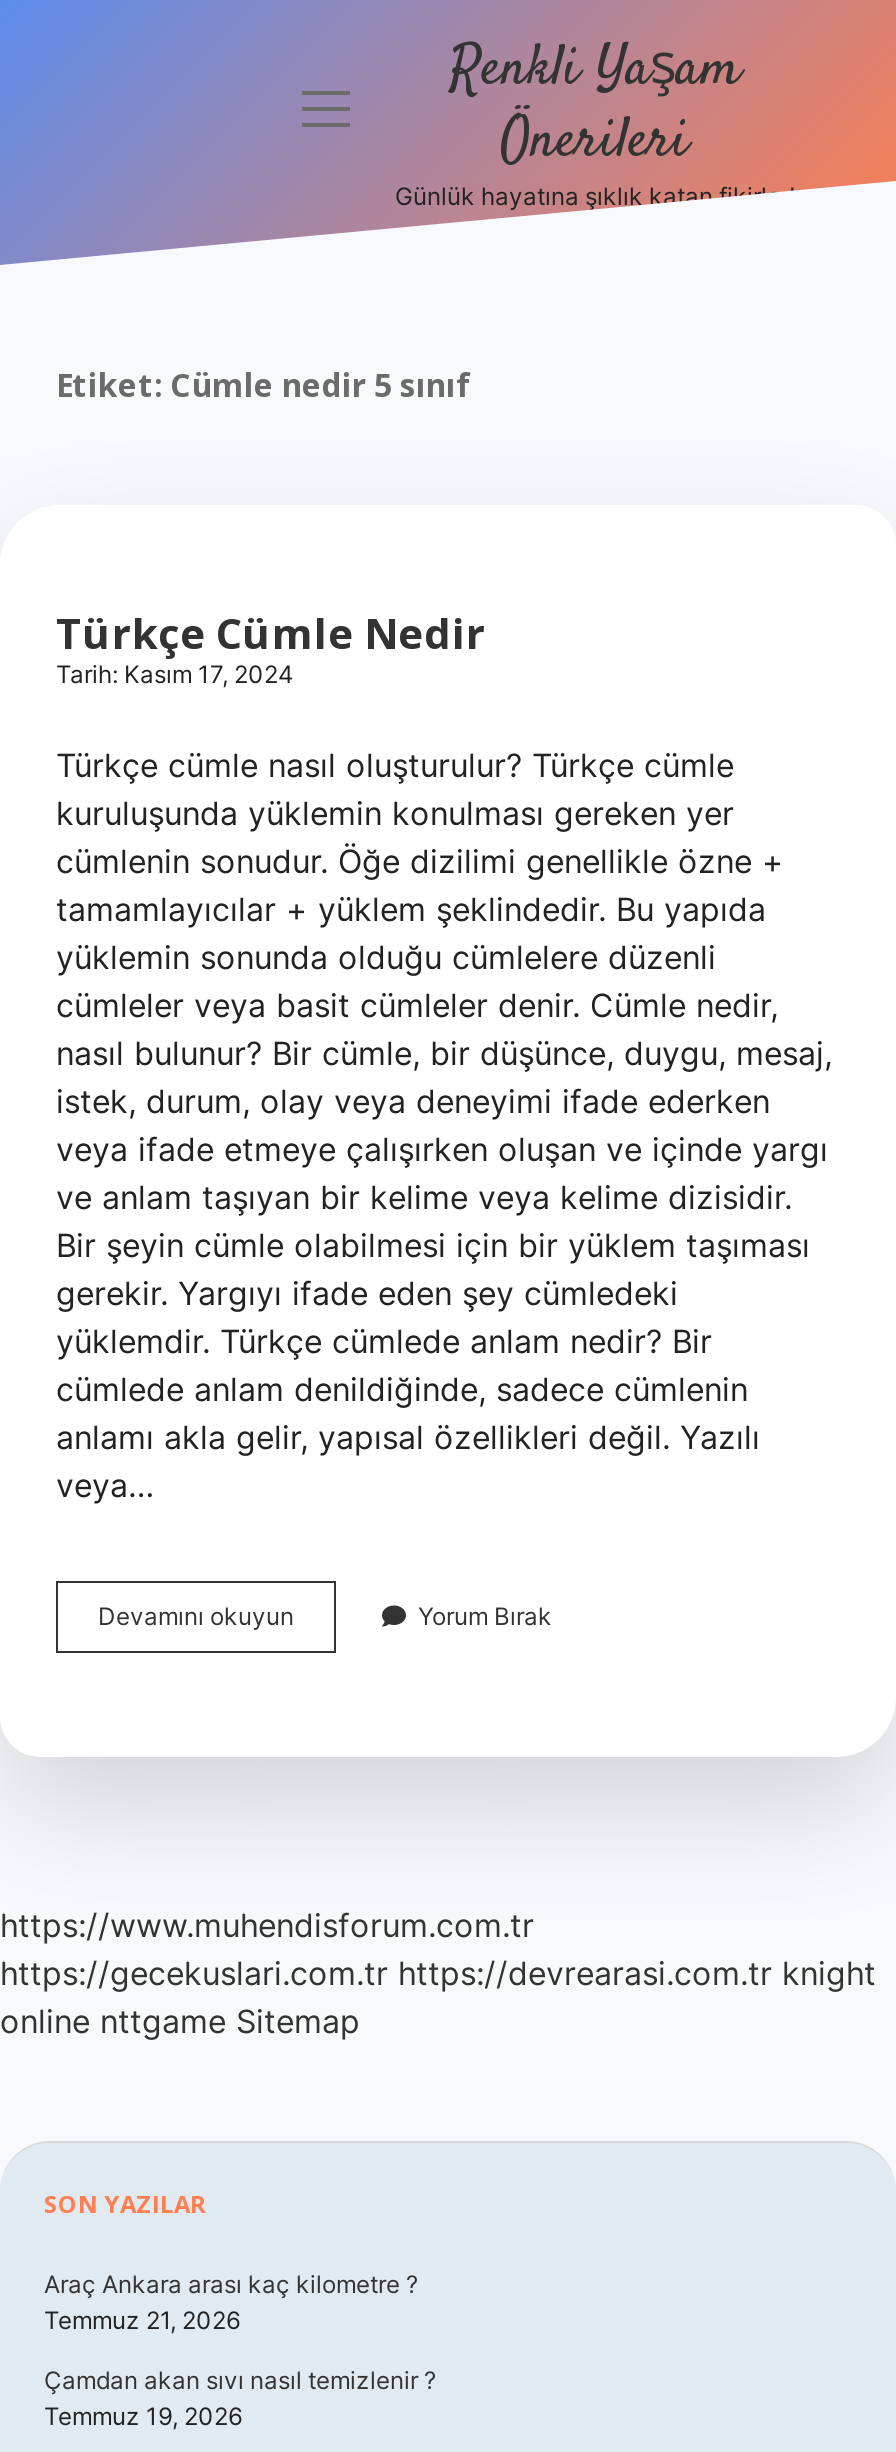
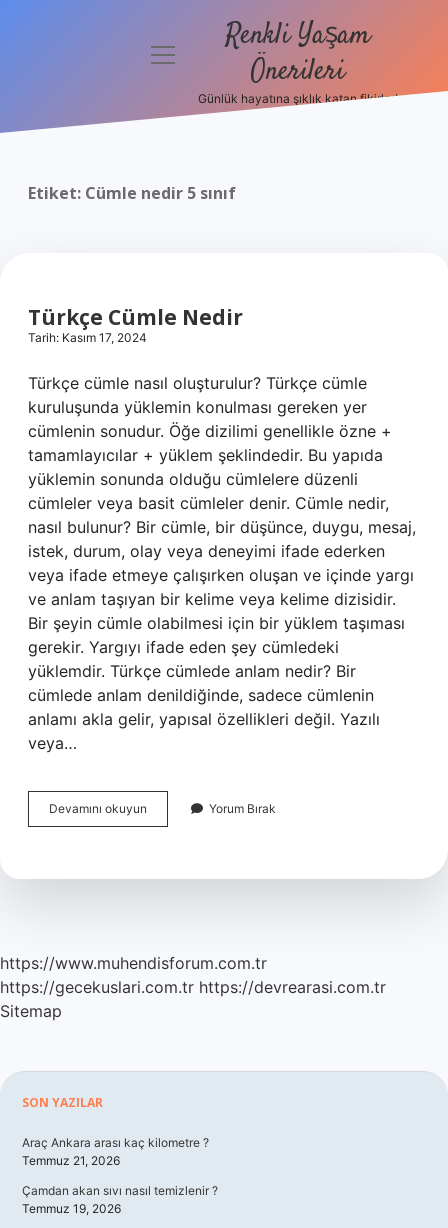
[0,1953,876,2041] https://gecekuslari.com.tr https://devrearasi.com.tr knight | online nttgame Sitemap -> [0,977,386,1021] https://gecekuslari.com.tr https://devrearasi.com.tr | Sitemap

